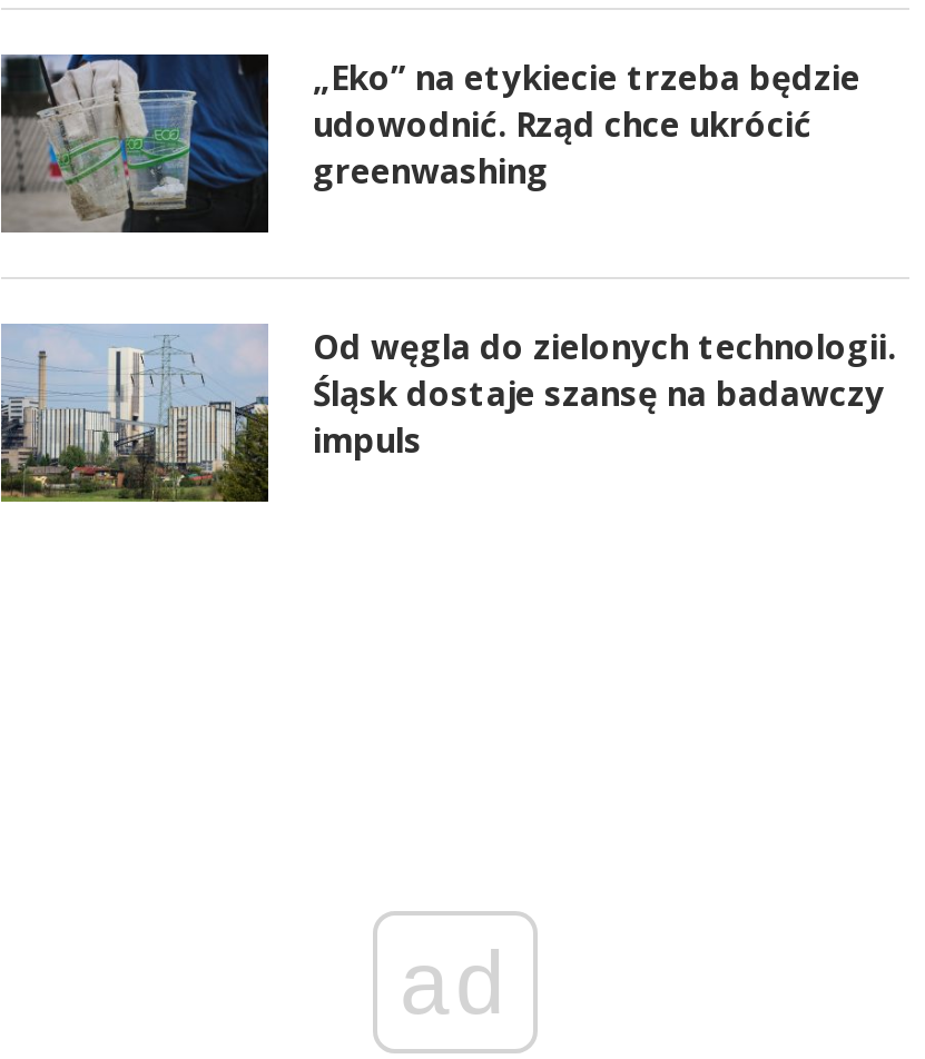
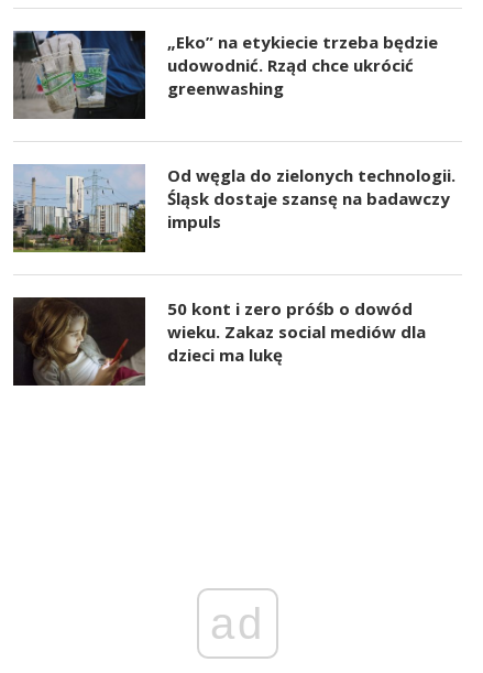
none -> [12,296,426,387] [image] | 50 kont i zero próśb o dowód | wieku. Zakaz social mediów dla | dzieci ma lukę

